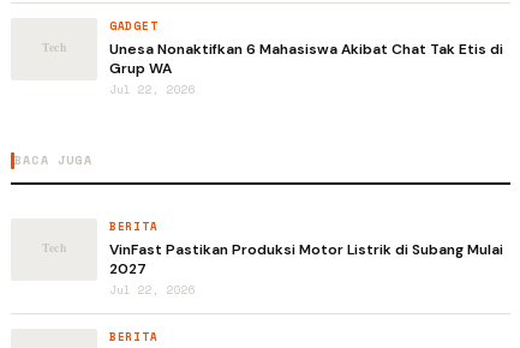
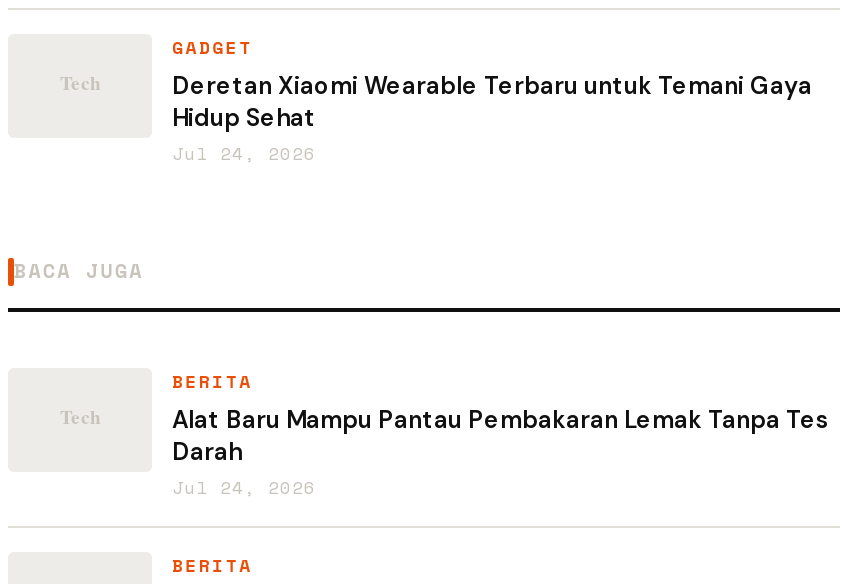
[109,40,503,97] Unesa Nonaktifkan 6 Mahasiswa Akibat Chat Tak Etis di | Grup WA | Jul 22, 2026 -> [172,70,812,166] Deretan Xiaomi Wearable Terbaru untuk Temani Gaya | Hidup Sehat | Jul 24, 2026
[109,240,503,298] VinFast Pastikan Produksi Motor Listrik di Subang Mulai | 2027 | Jul 22, 2026 -> [172,404,830,500] Alat Baru Mampu Pantau Pembakaran Lemak Tanpa Tes | Darah | Jul 24, 2026

